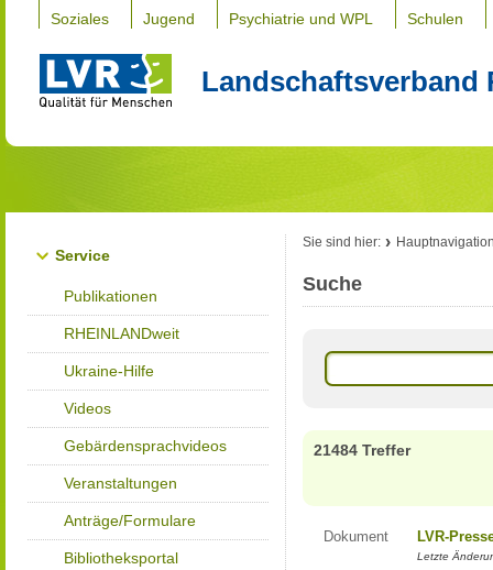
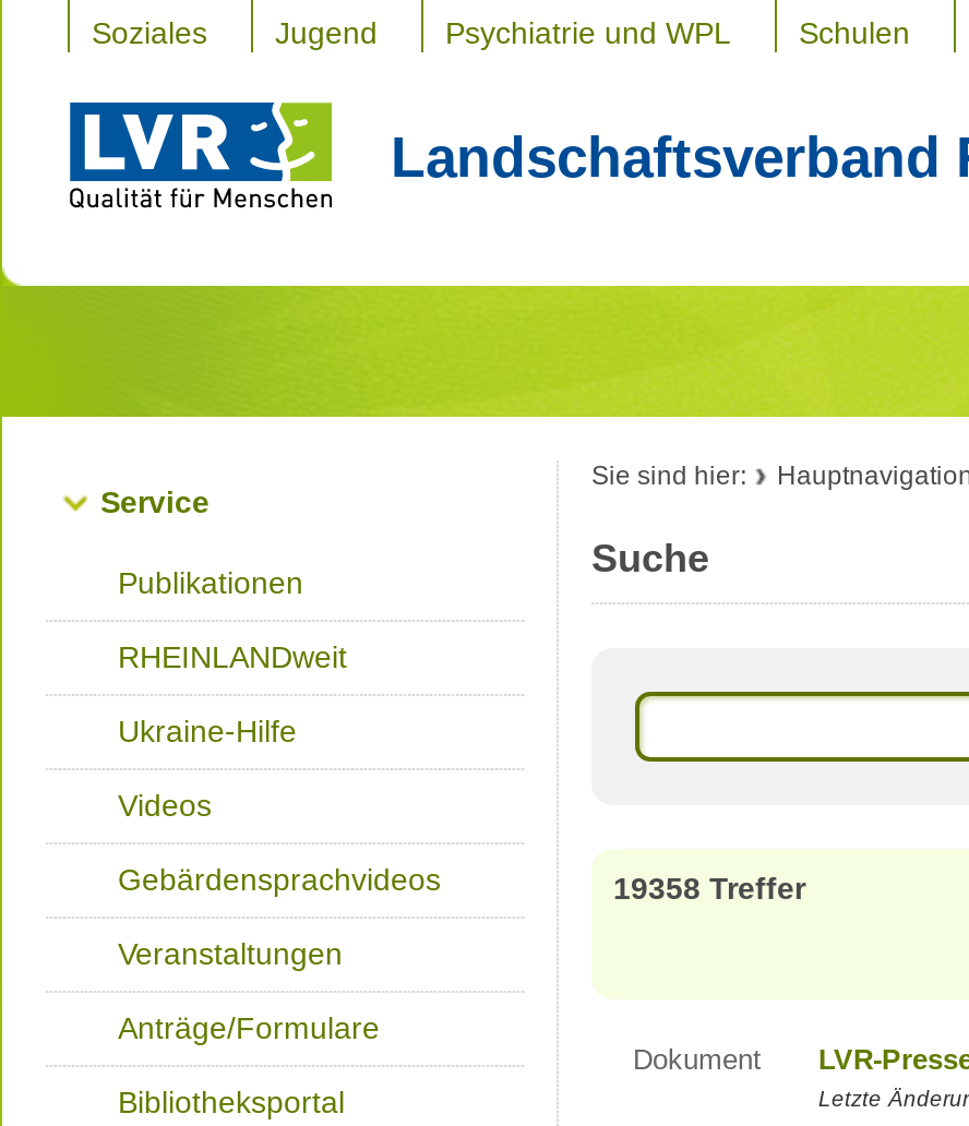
[314,441,410,459] 21484 Treffer -> [613,871,805,906] 19358 Treffer

